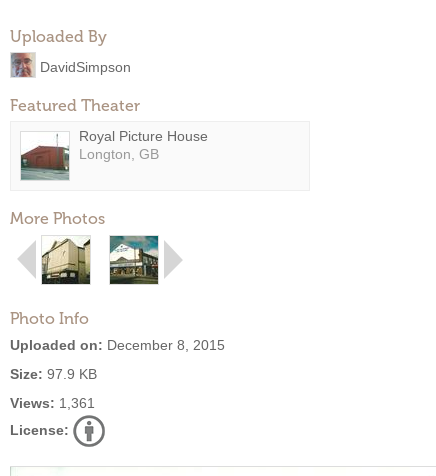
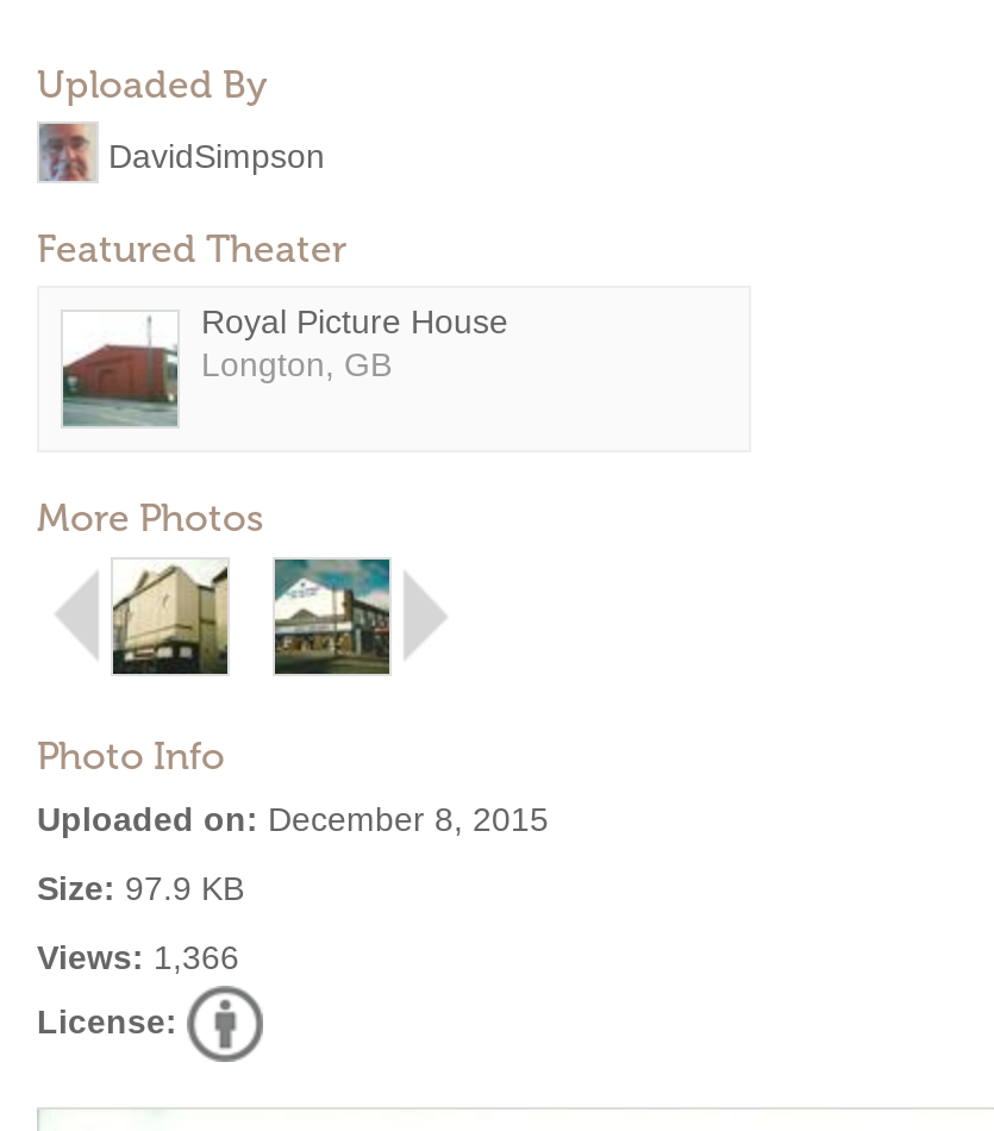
[10,395,95,411] Views: 1,361 -> [37,938,239,976] Views: 1,366

